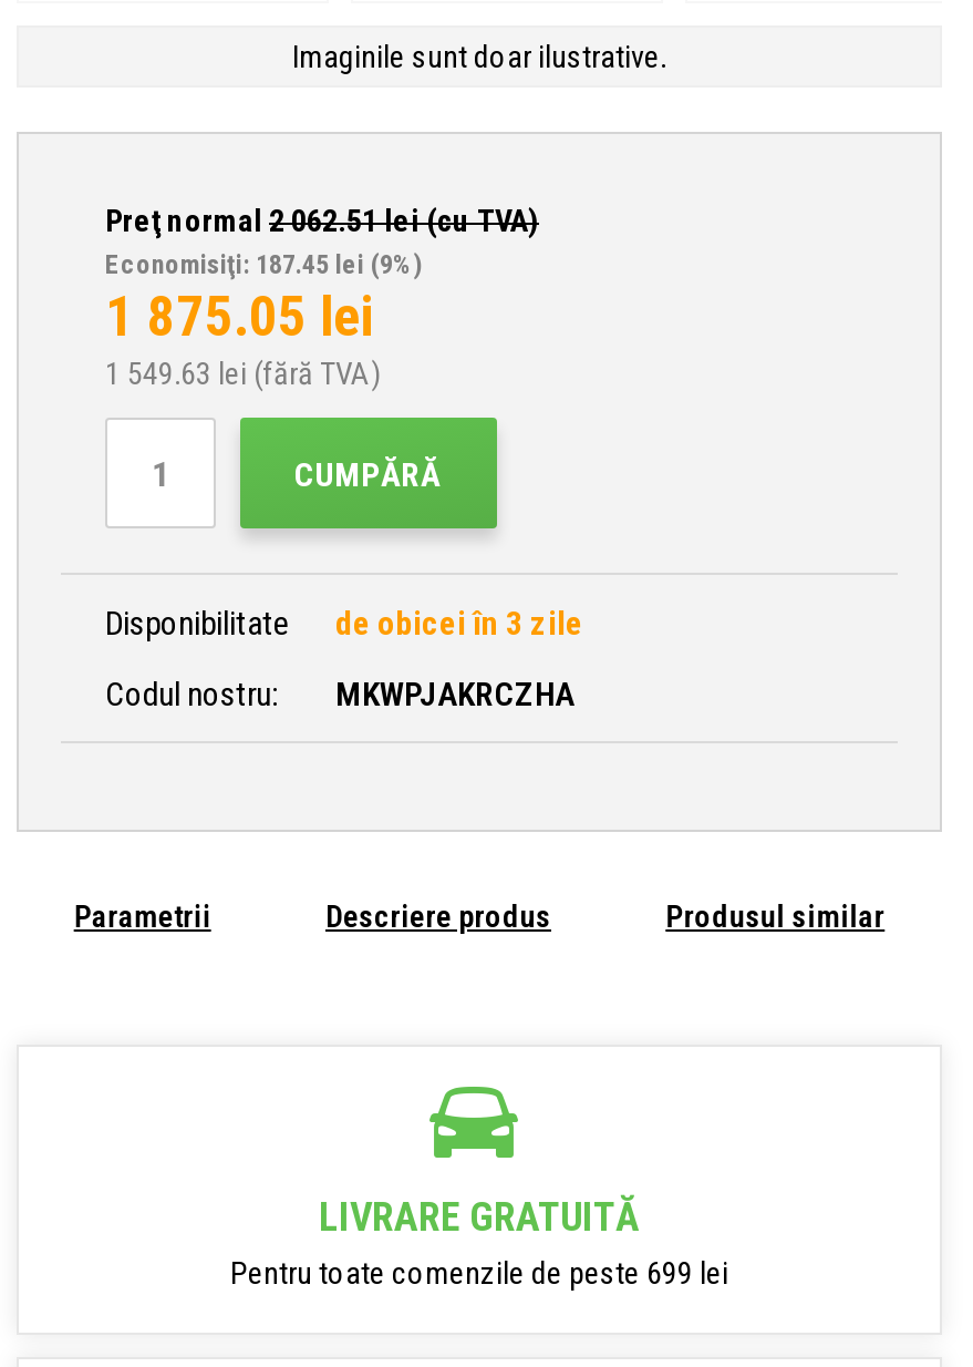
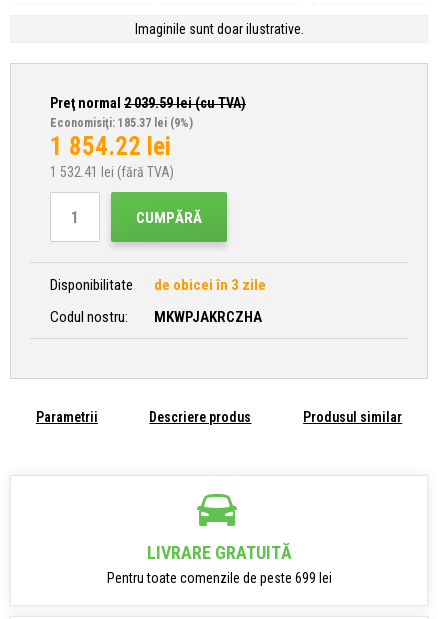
[105,203,539,238] Preţ normal 2 062.51lei (cu TVA) -> [50,95,246,111] Preţ normal 2 039.59lei (cu TVA)
[105,249,422,280] Economisiţi: 187.45 lei (9%) -> [50,116,193,130] Economisiţi: 185.37 lei (9%)
[105,285,373,349] 1 875.05 lei -> [50,132,171,161] 1 854.22 lei
[105,356,380,391] 1 549.63 lei (fără TVA) -> [50,164,174,180] 1 532.41 lei (fără TVA)

